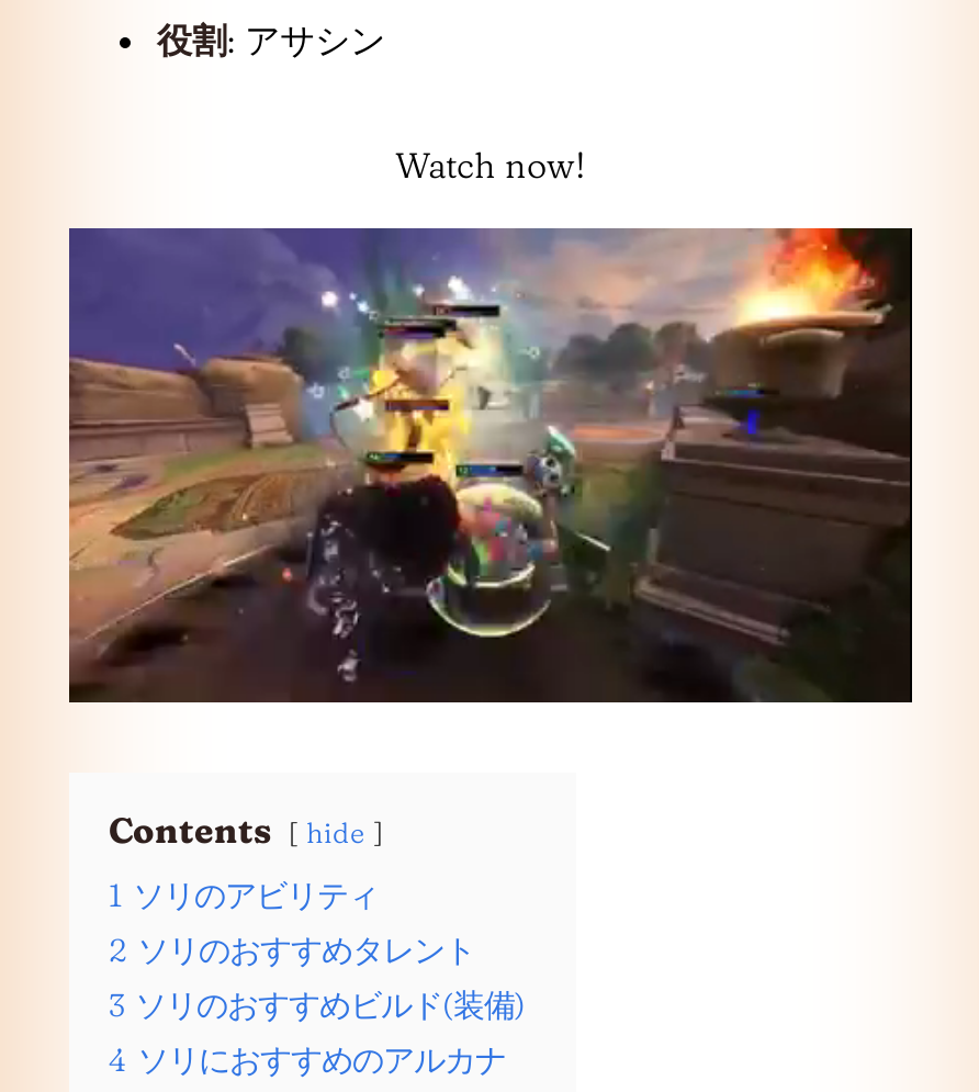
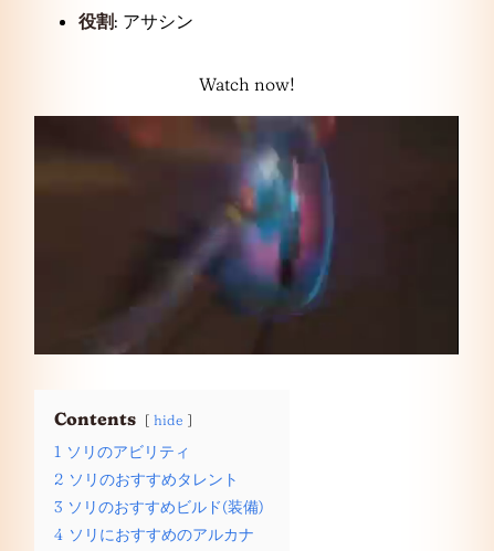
[67,226,905,698] [image] -> [33,115,450,353] [image]

